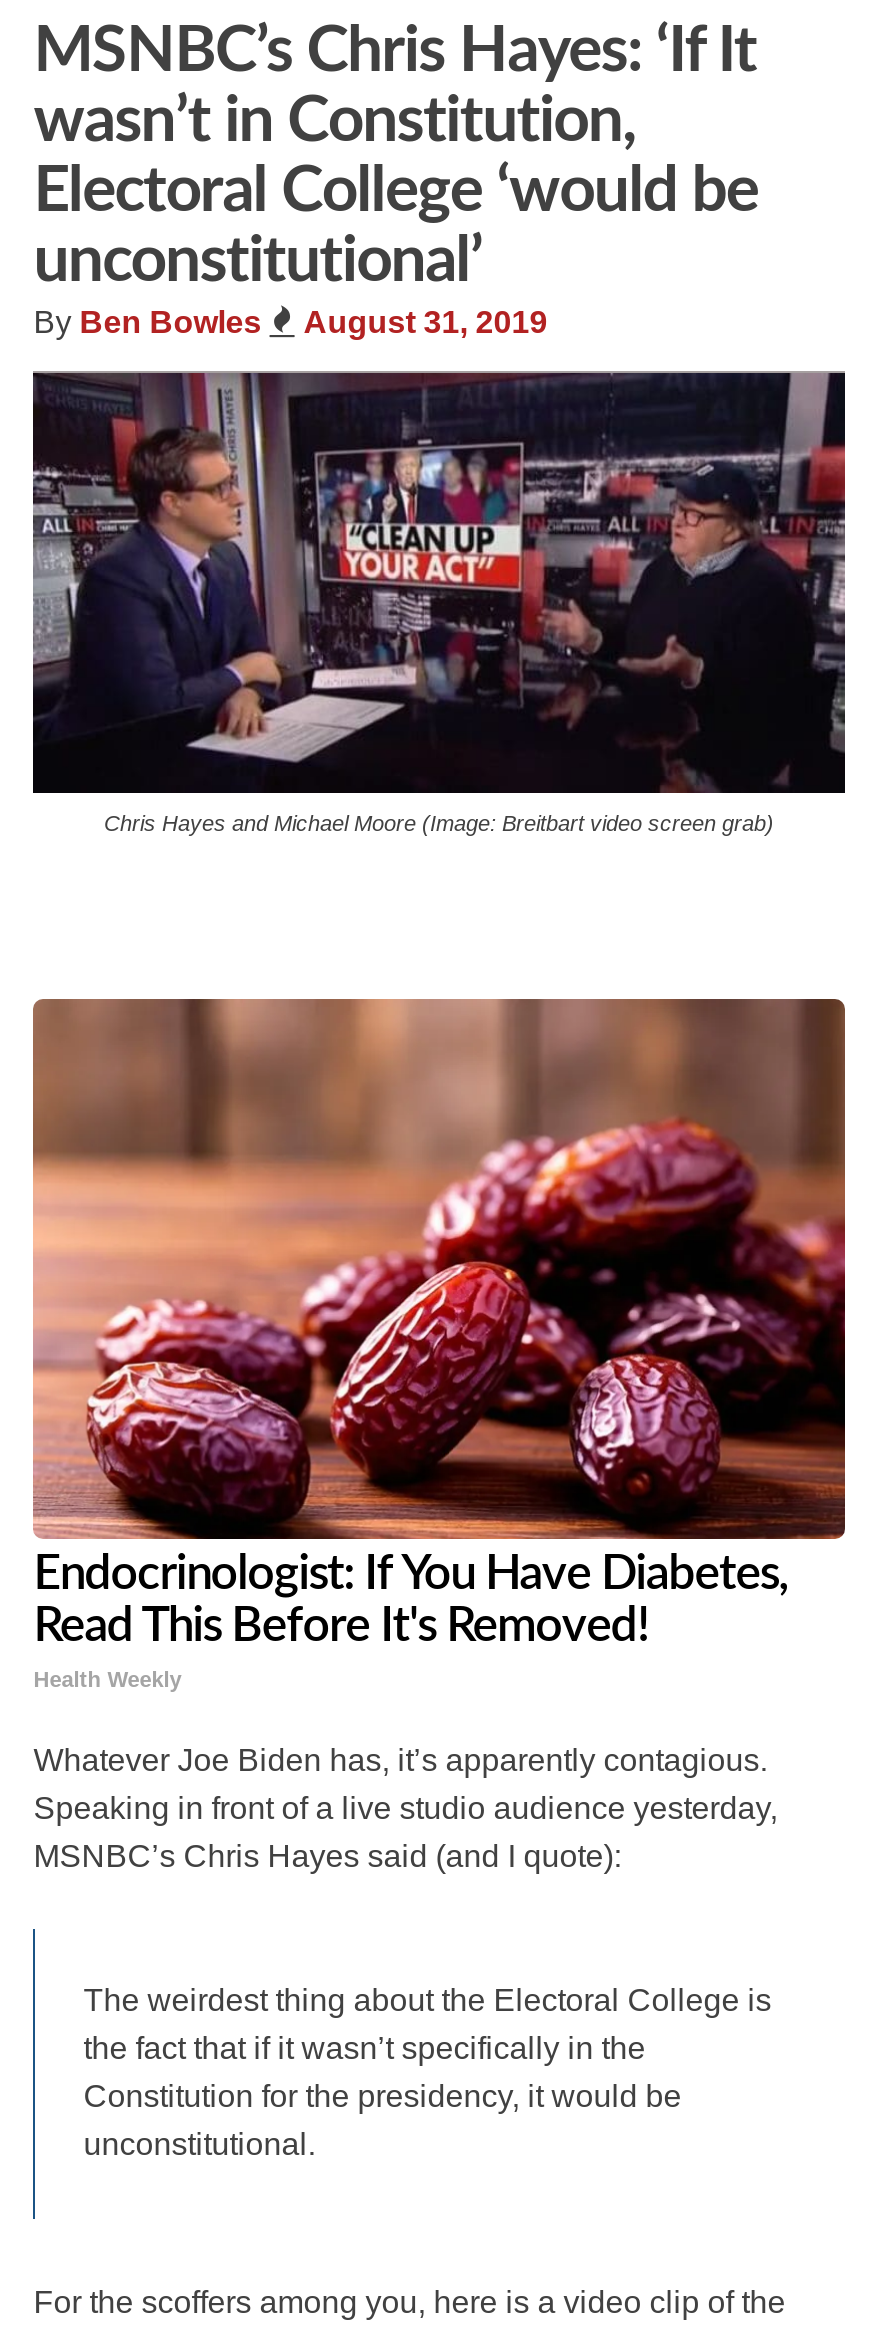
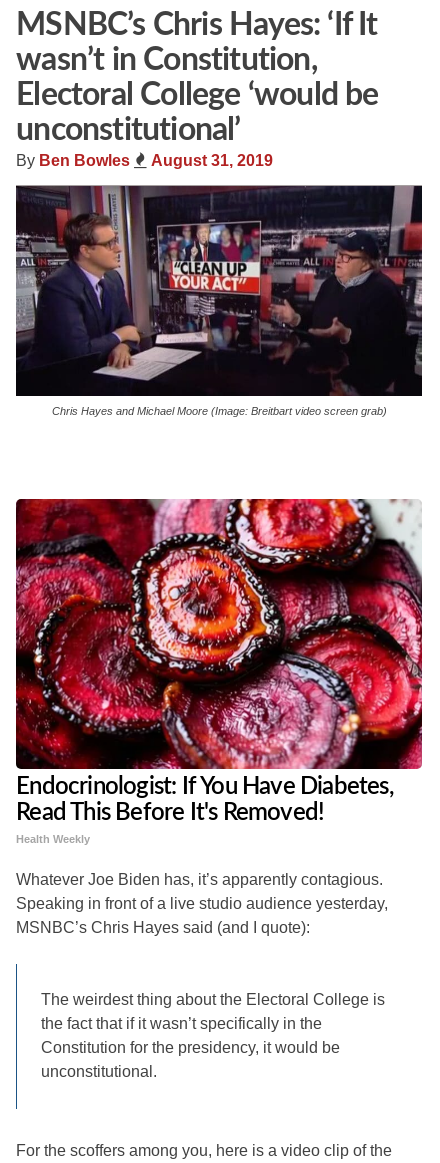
[31,997,847,1541] [image] -> [15,498,423,770] [image]

